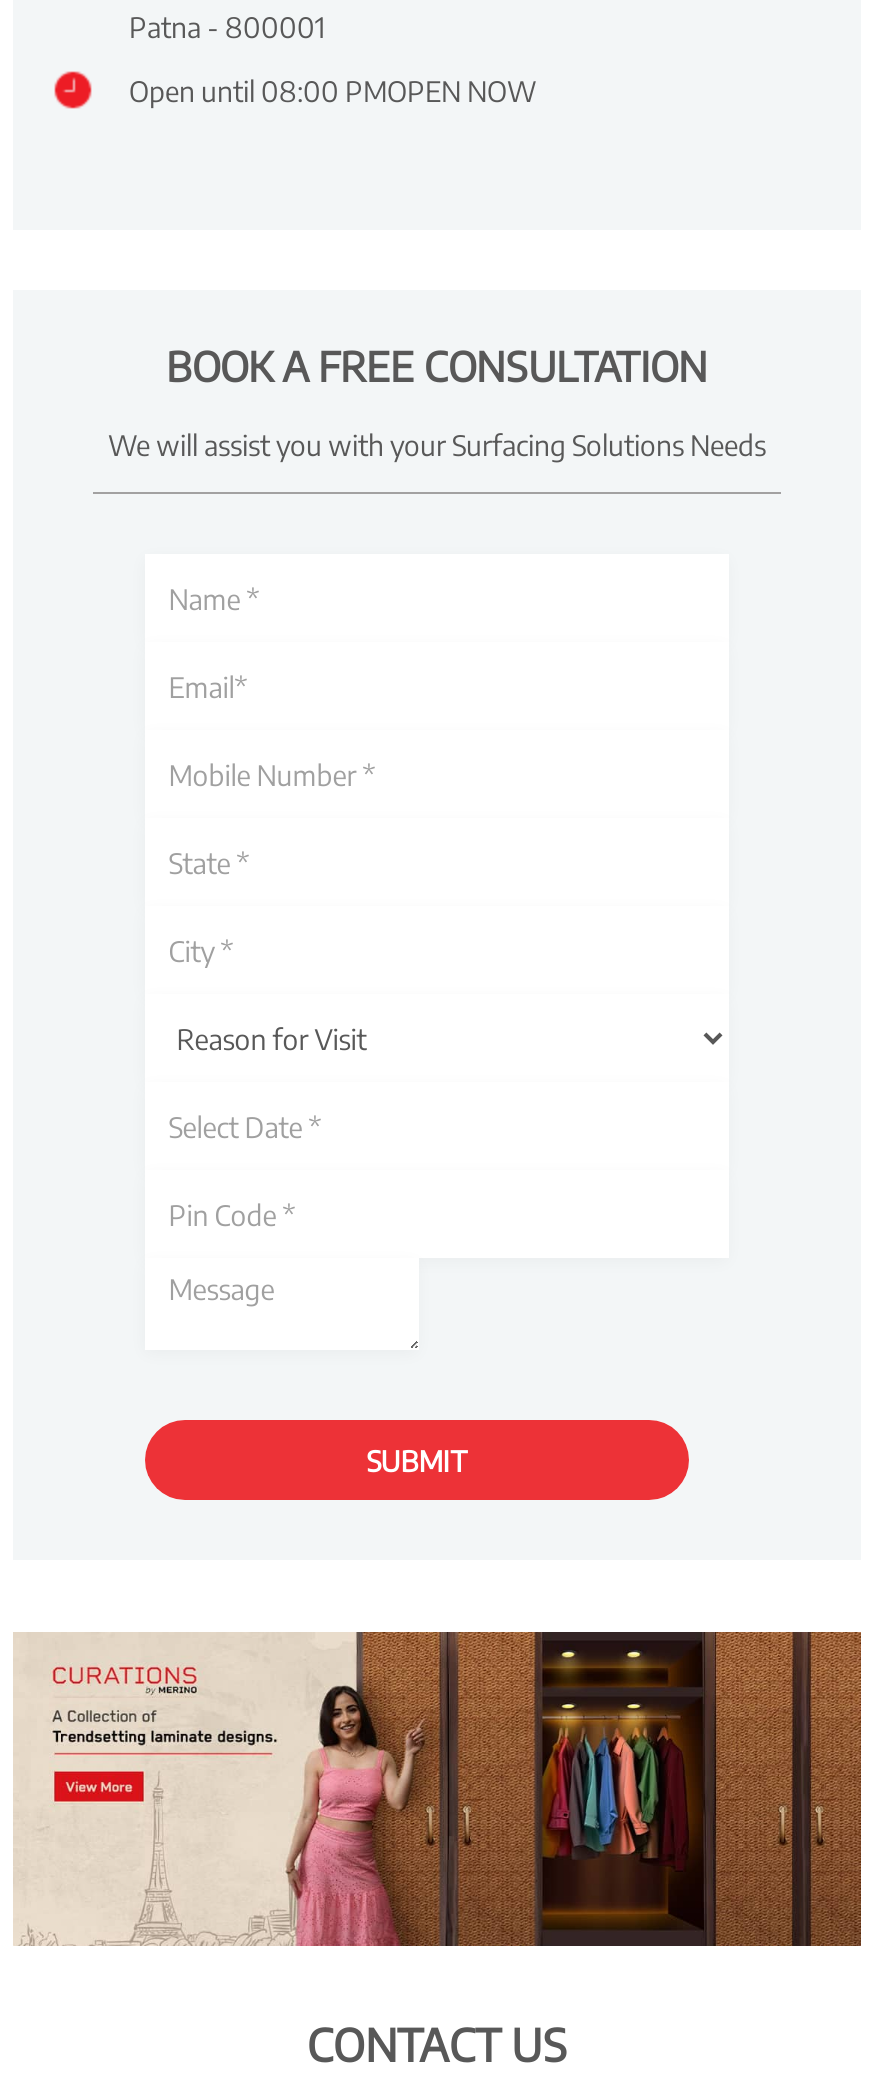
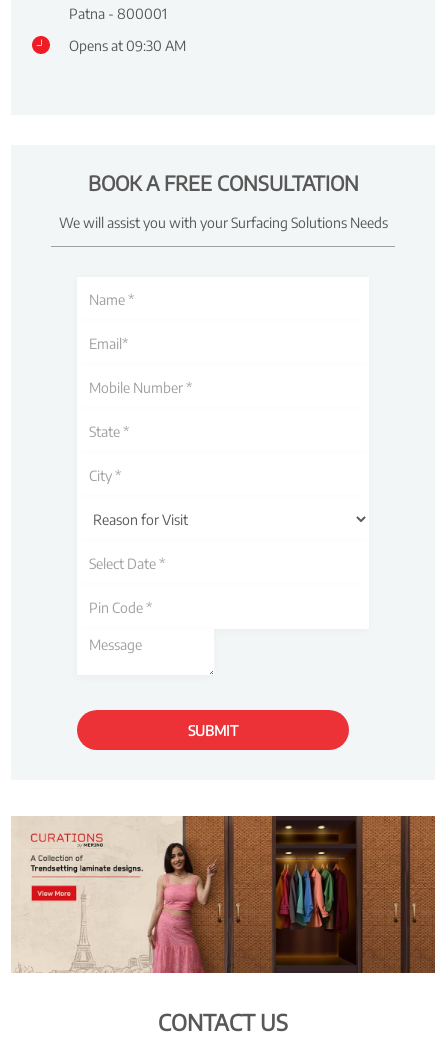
[129,74,537,108] Open until 08:00 PMOPEN NOW -> [69,37,186,54] Opens at 09:30 AM

